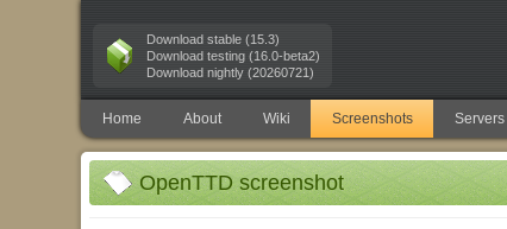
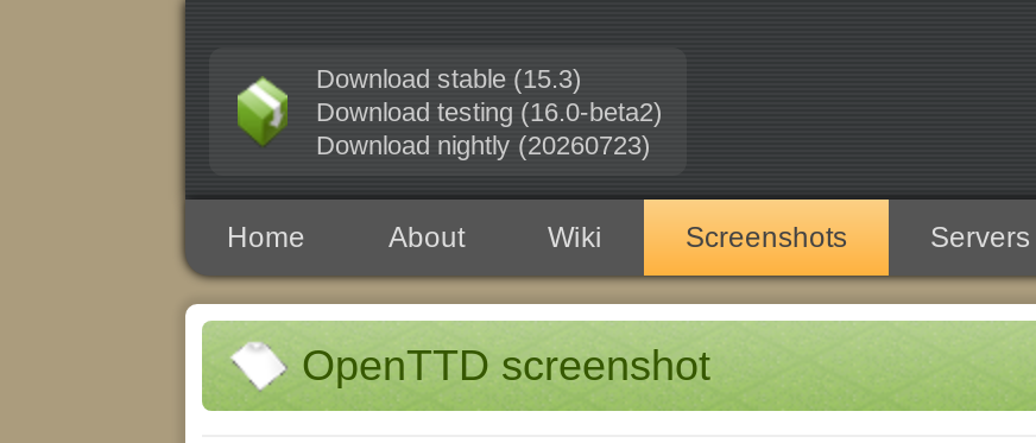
[146,65,314,79] Download nightly (20260721) -> [316,131,651,159] Download nightly (20260723)

